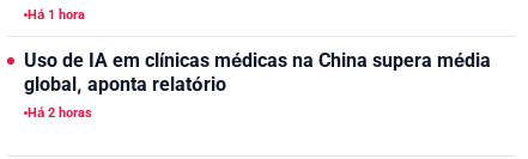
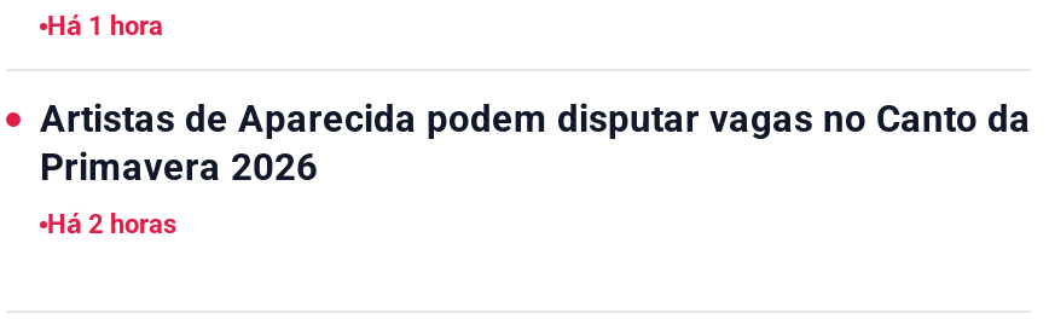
[24,50,491,96] Uso de IA em clínicas médicas na China supera média | global, aponta relatório -> [40,98,1031,190] Artistas de Aparecida podem disputar vagas no Canto da | Primavera 2026

